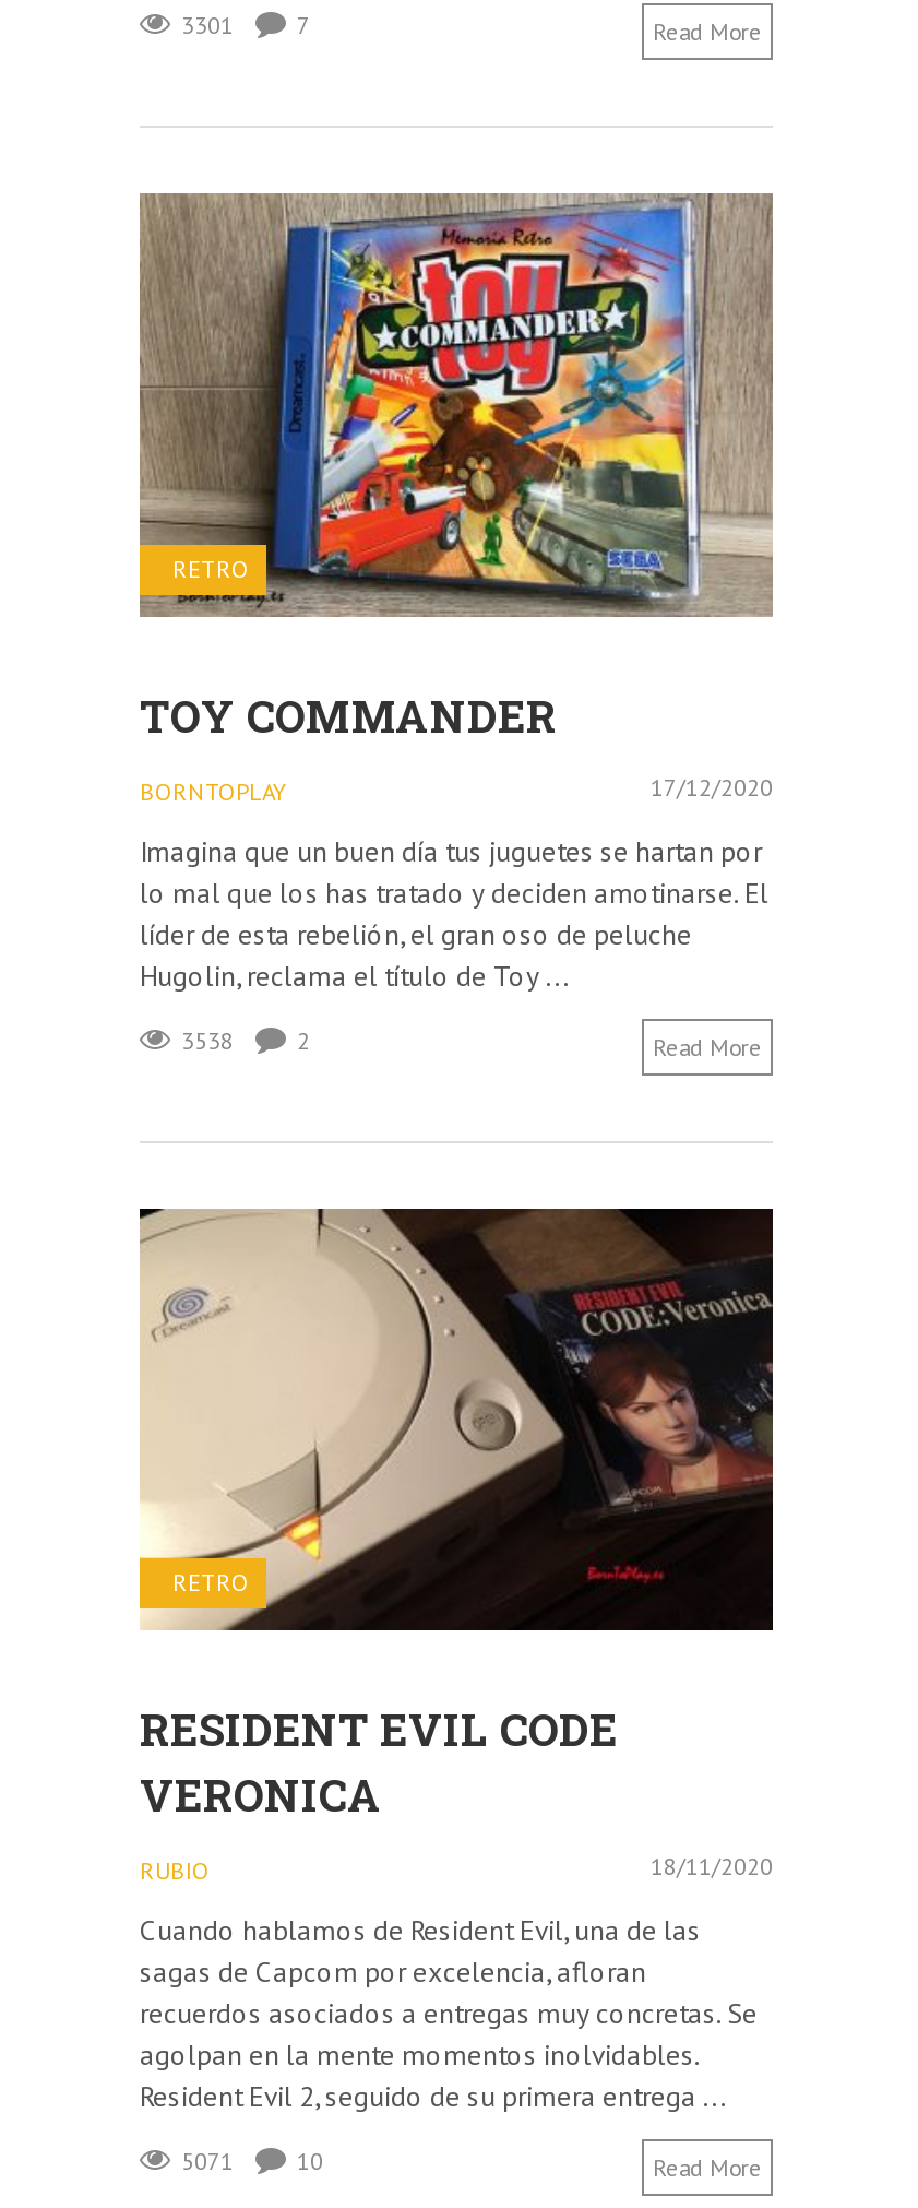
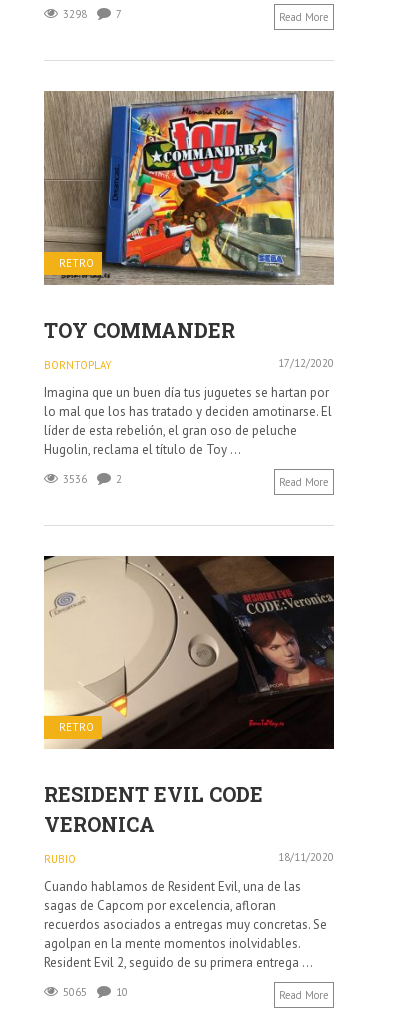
[175,10,234,41] 3301 -> [60,7,87,21] 3298
[175,1025,234,1055] 3538 -> [60,472,87,486] 3536
[175,2146,234,2176] 5071 -> [60,985,87,999] 5065

